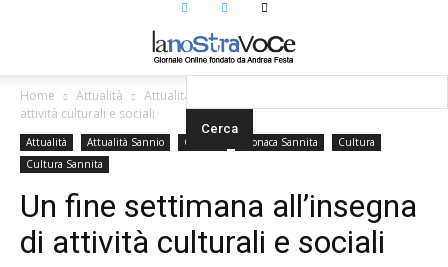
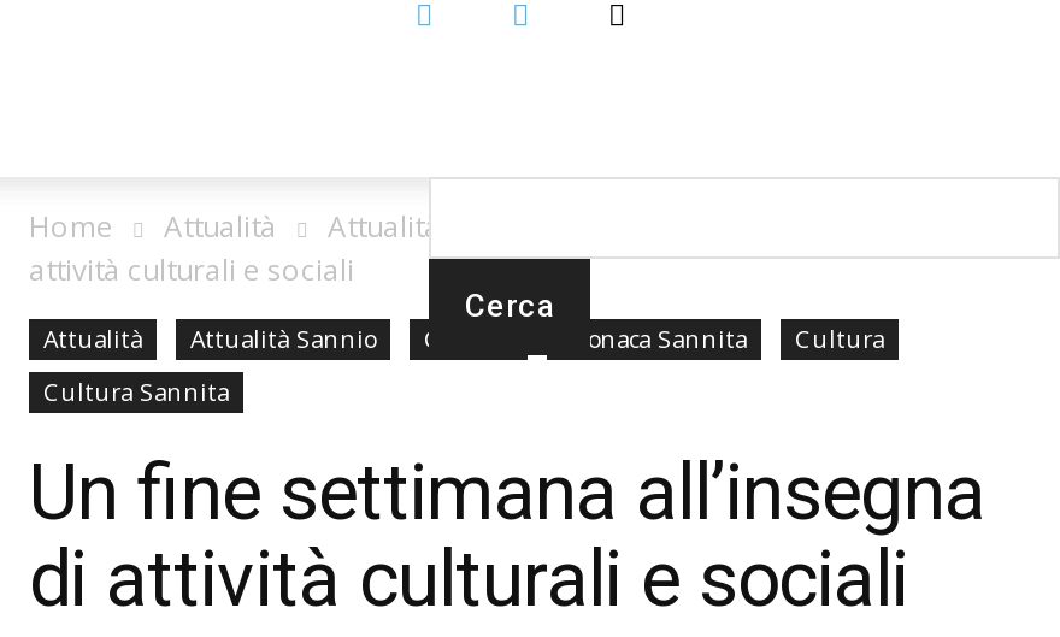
[152,30,296,64] [image] -> none

